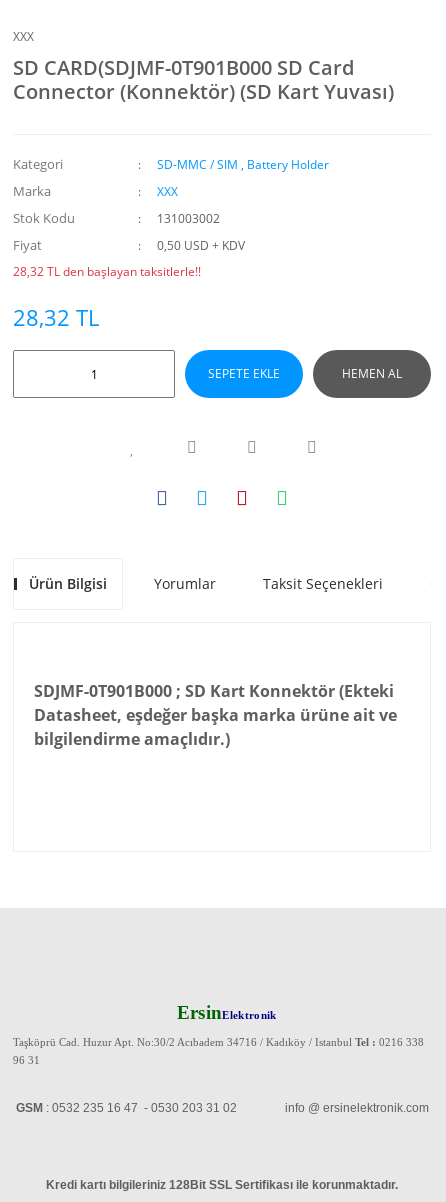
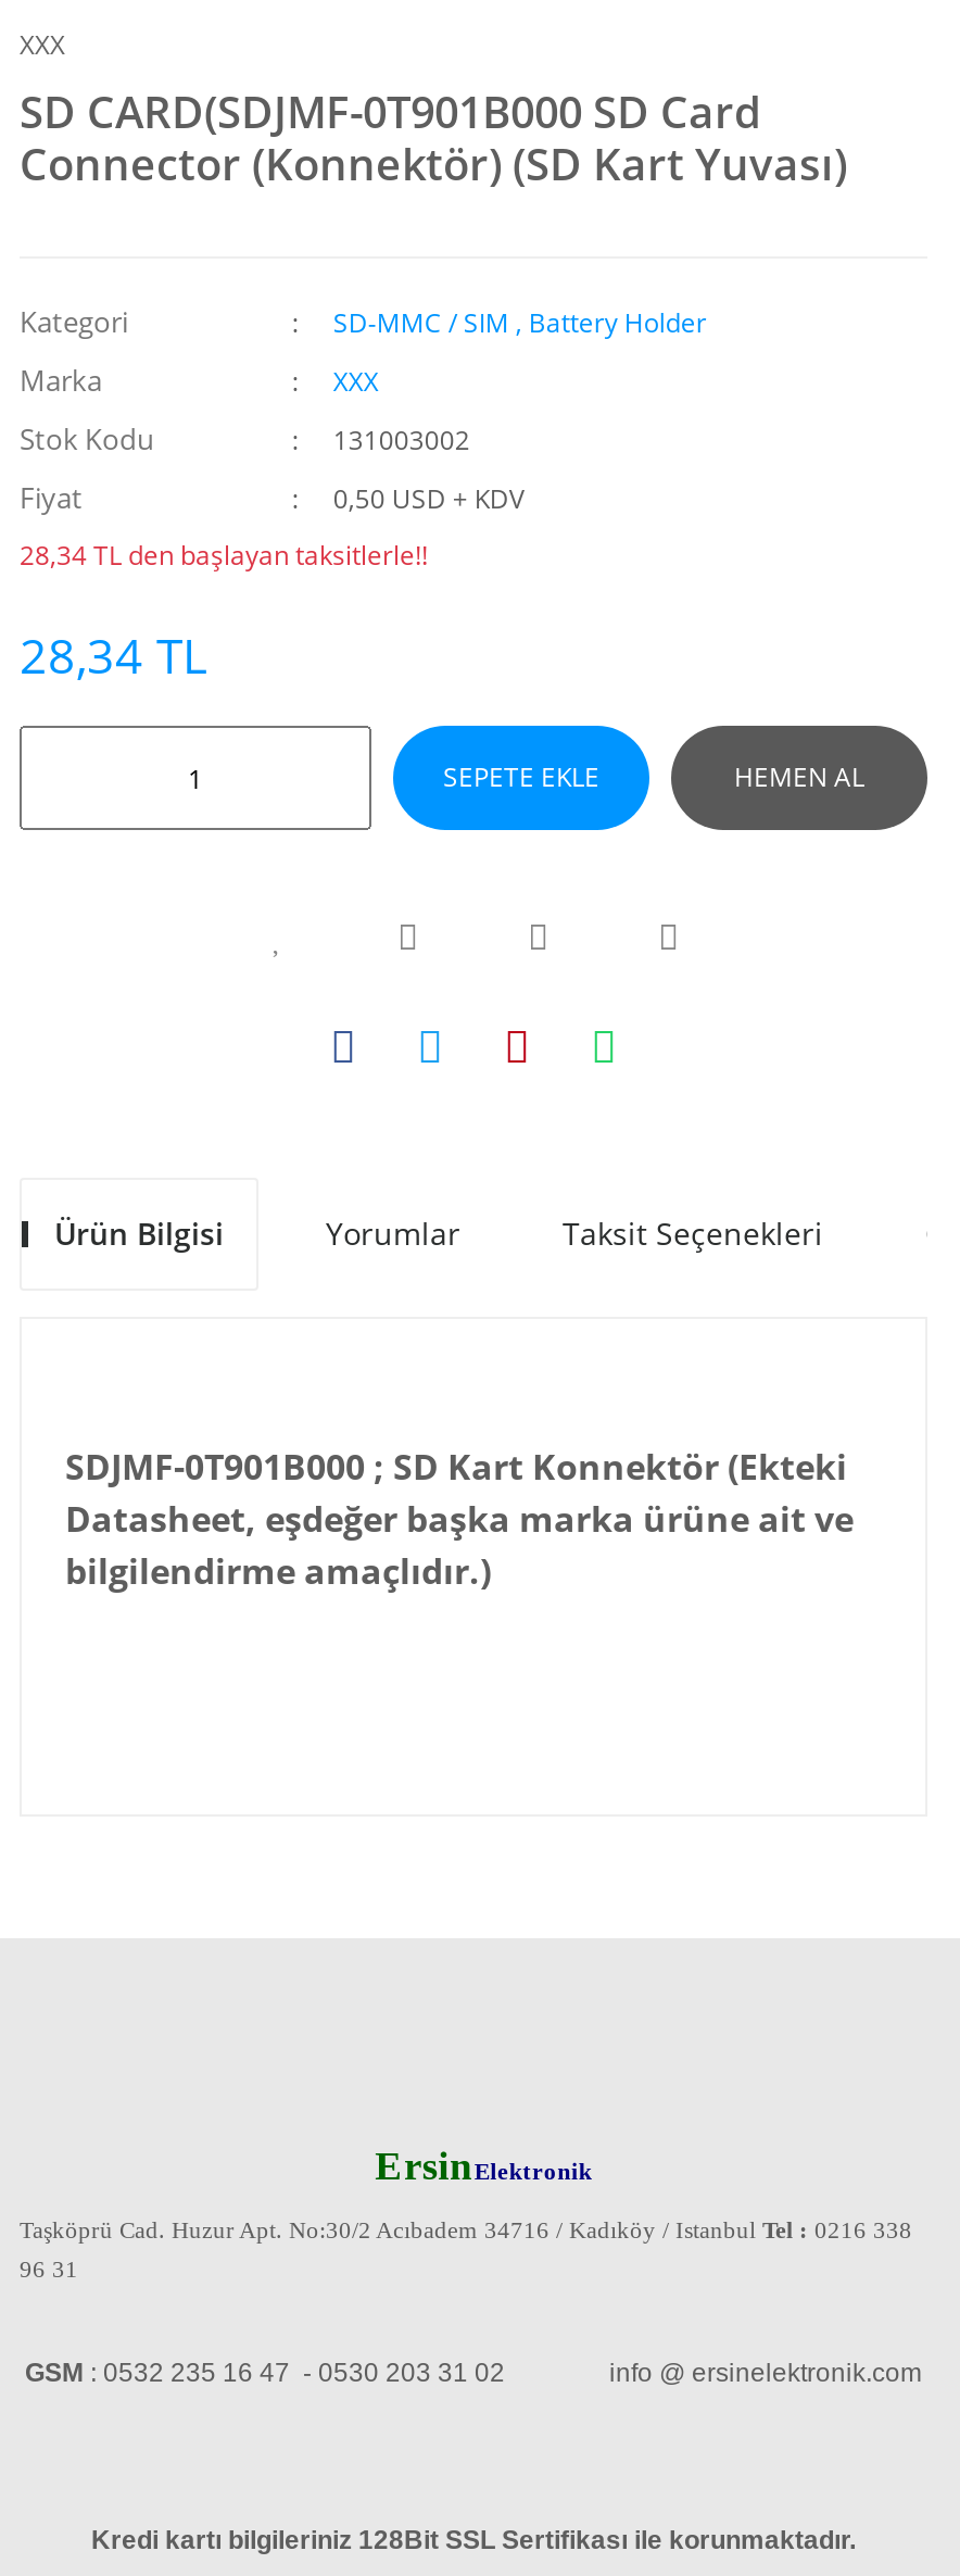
[13,263,201,280] 28,32 TL den başlayan taksitlerle!! -> [20,537,428,574] 28,34 TL den başlayan taksitlerle!!
[13,302,99,332] 28,32 TL -> [20,621,206,687] 28,34 TL

